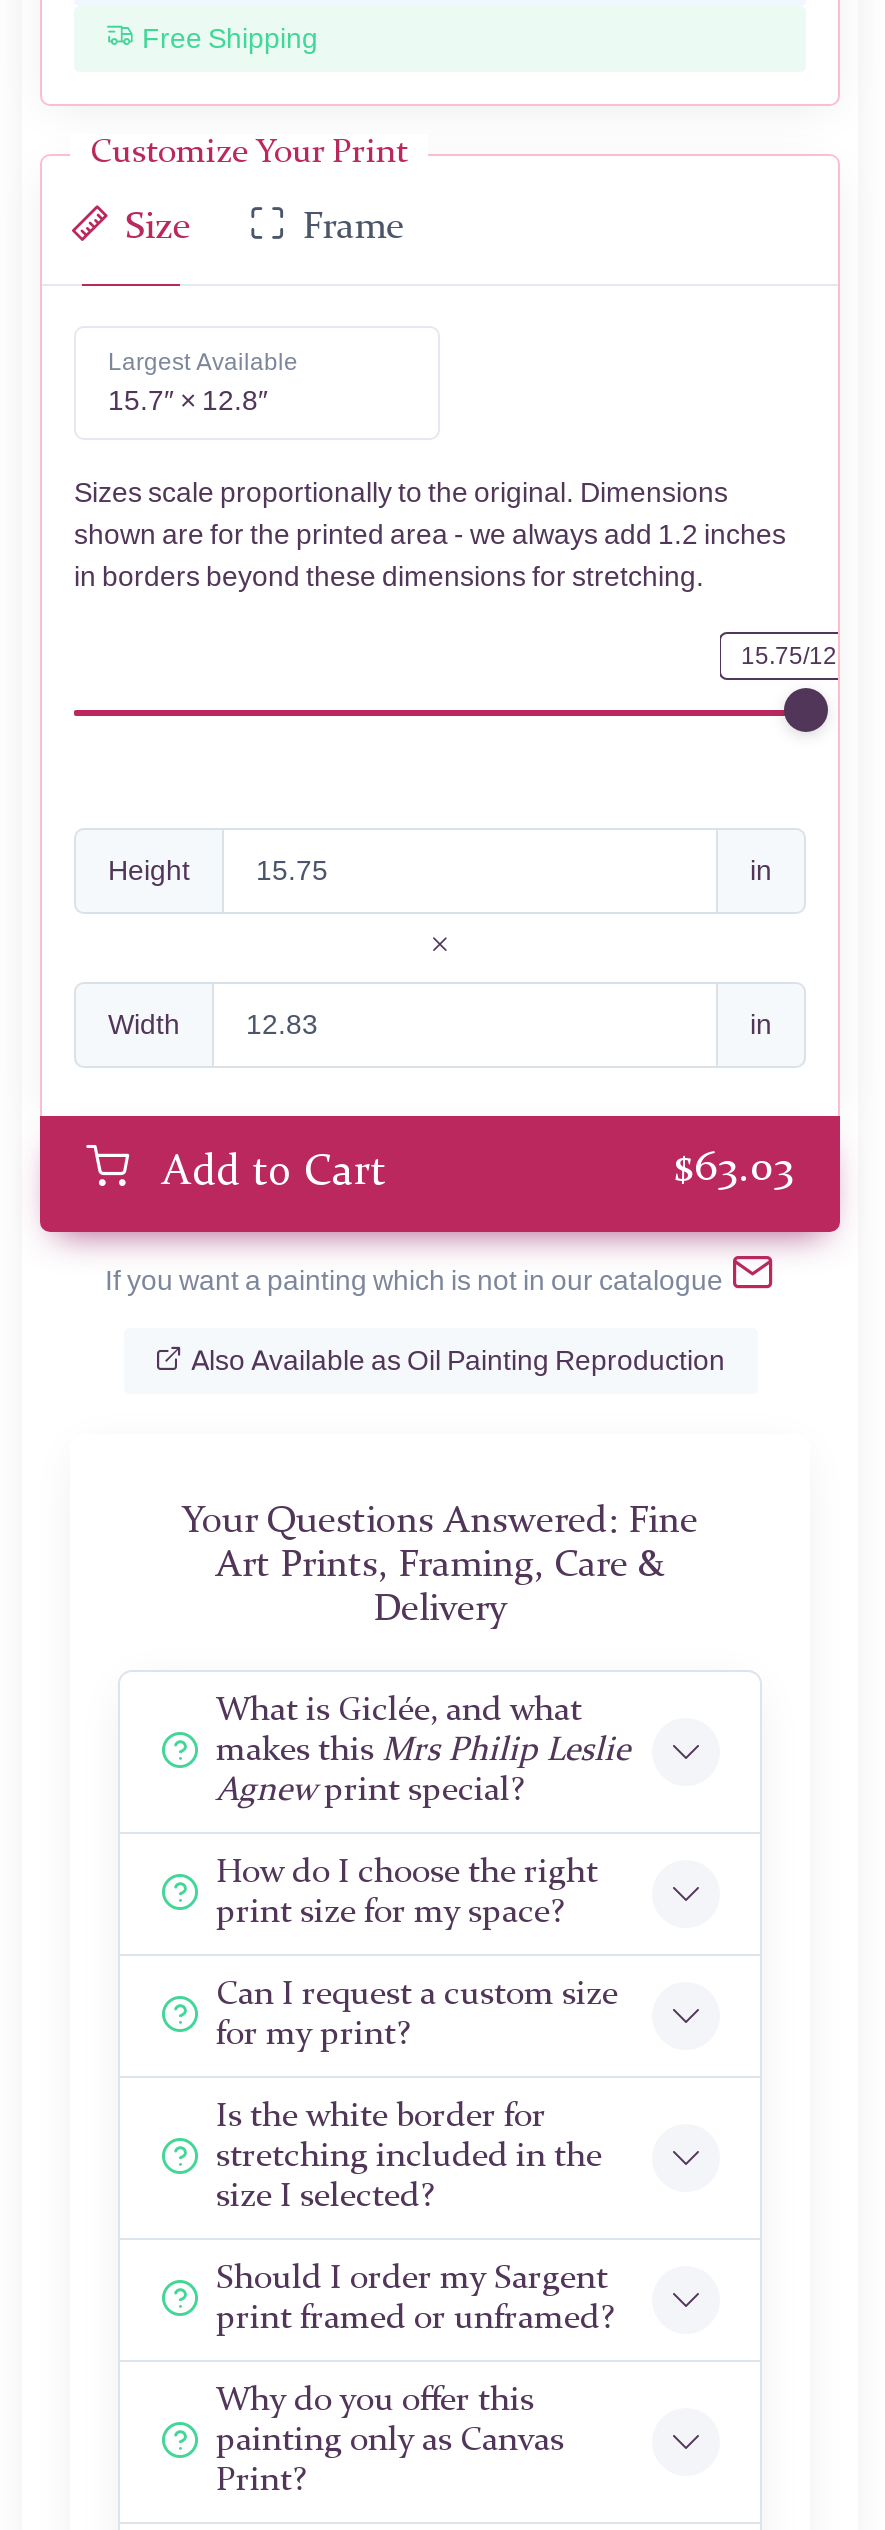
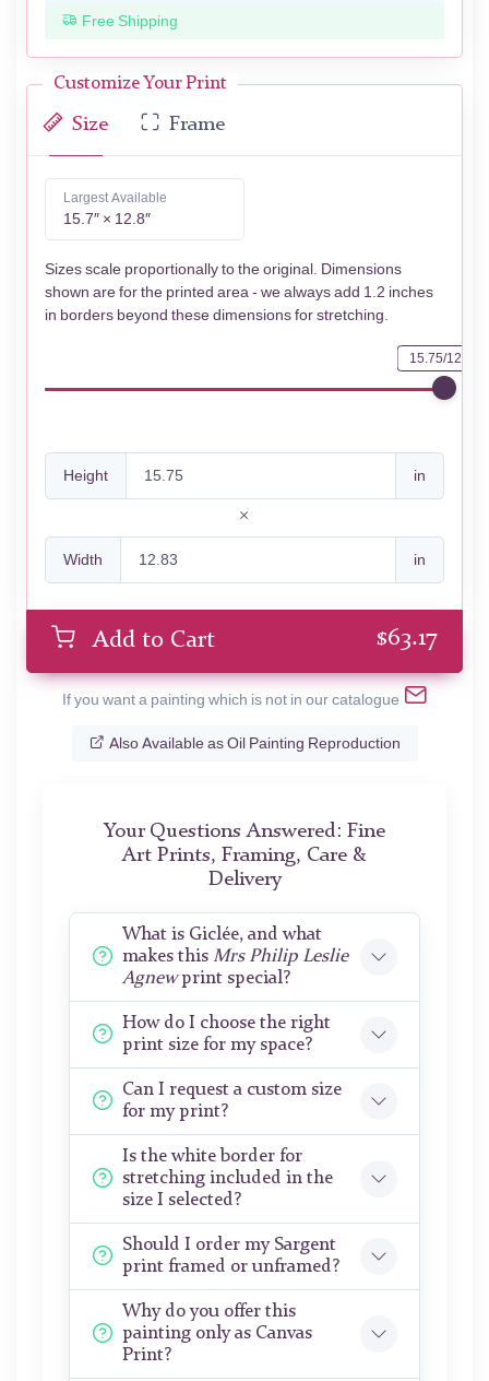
[674,1149,794,1191] $63.03 -> [377,627,438,650] $63.17

